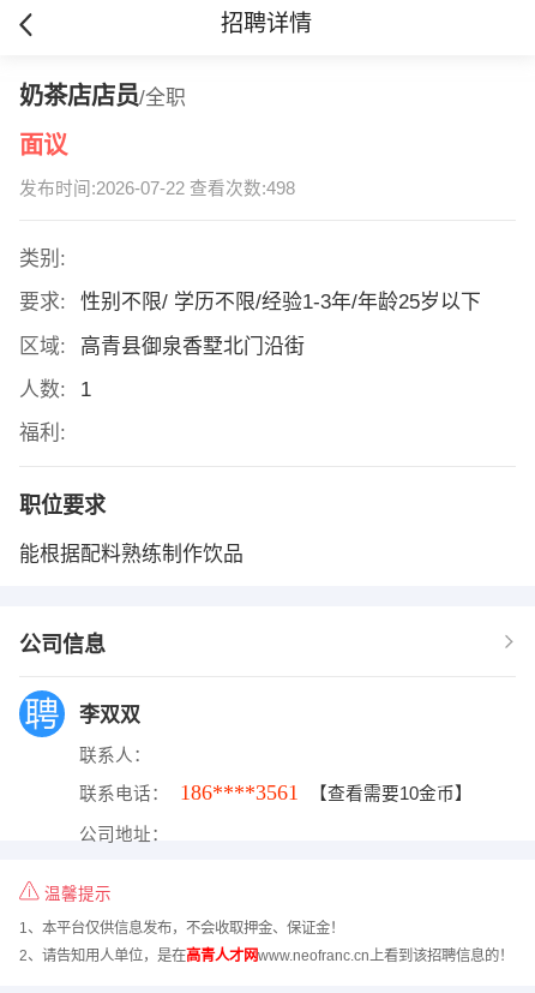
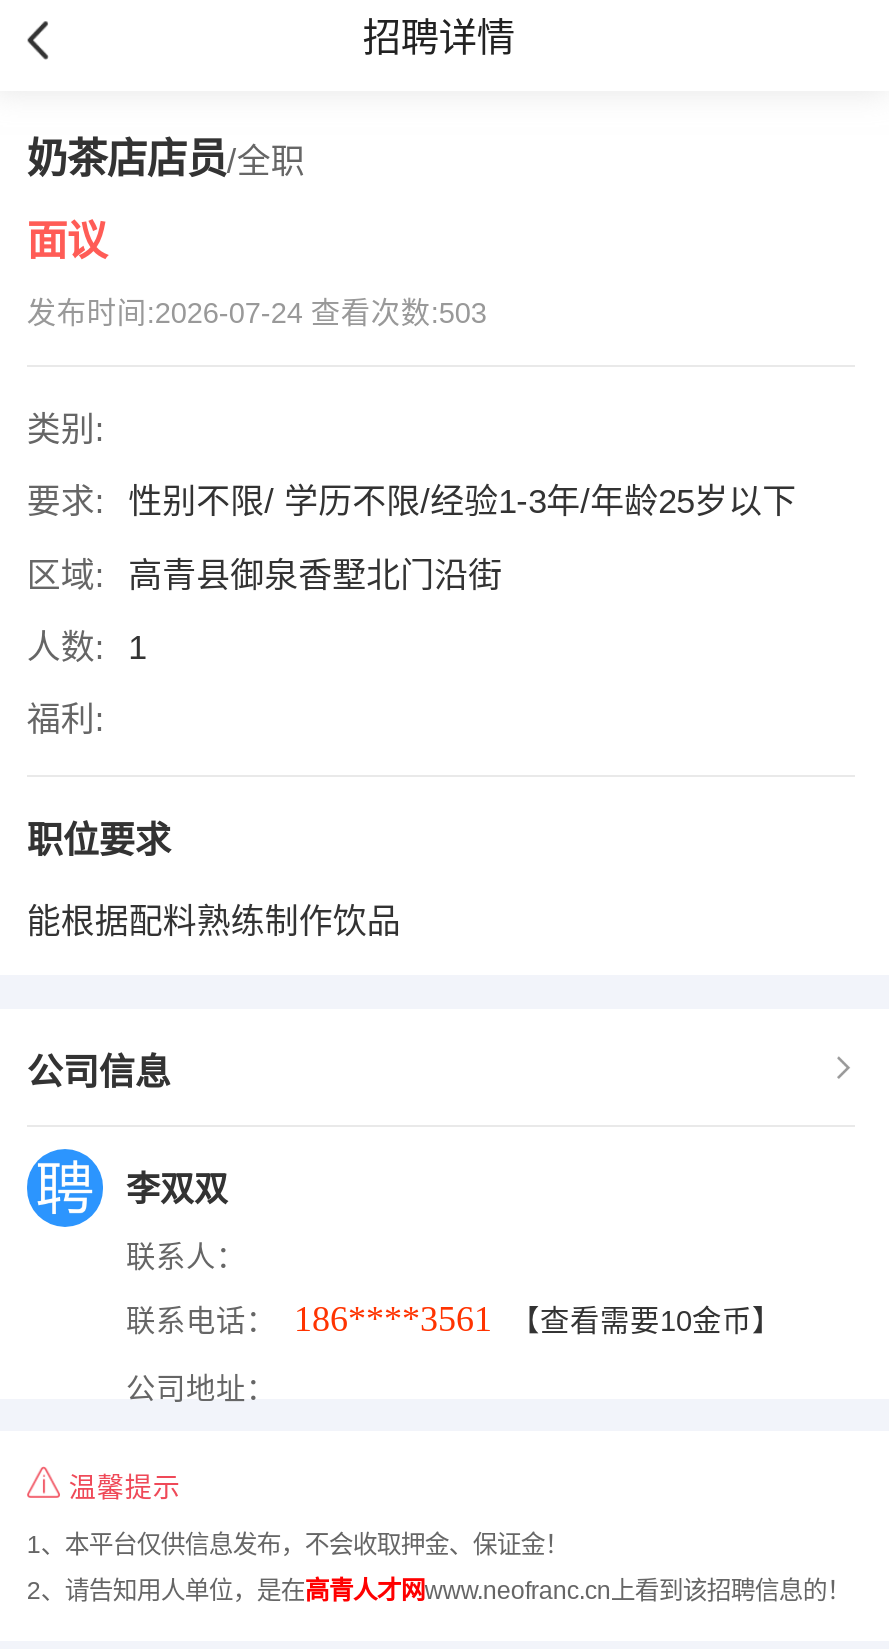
[19,179,295,198] 发布时间:2026-07-22 查看次数:498 -> [27,297,487,329] 发布时间:2026-07-24 查看次数:503

